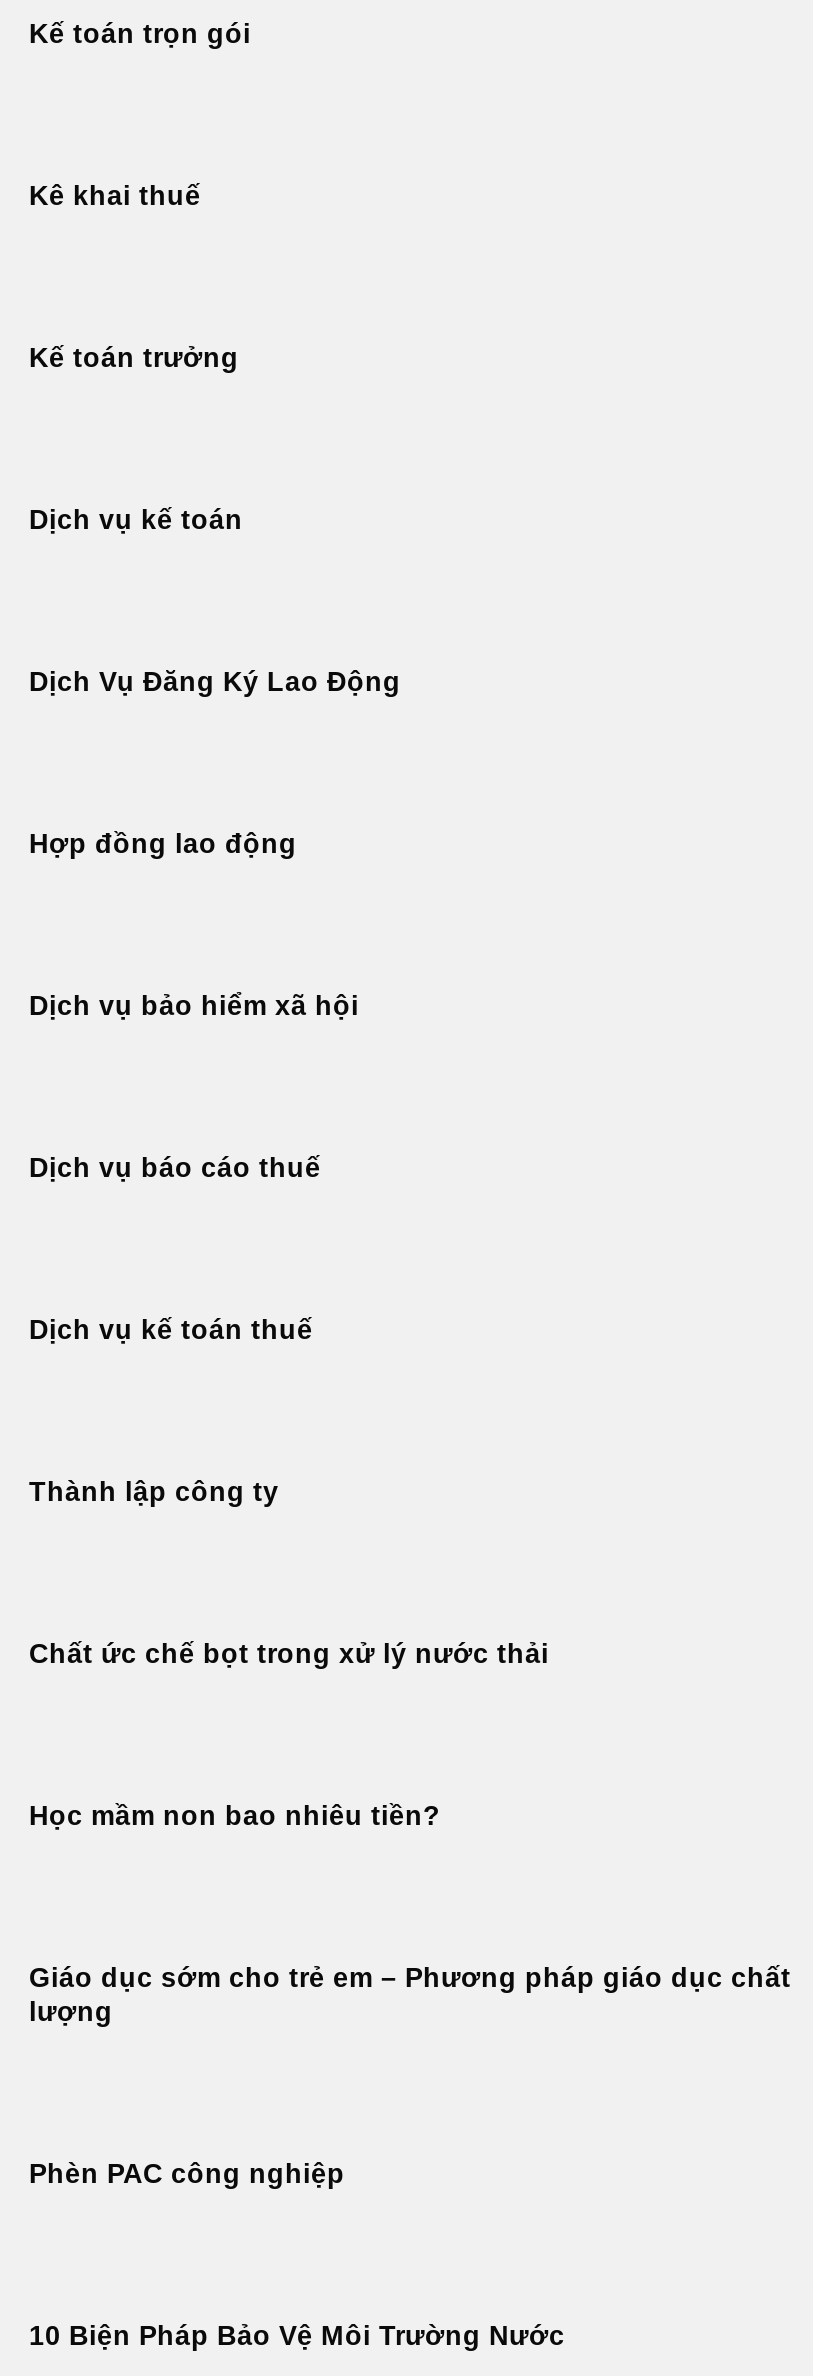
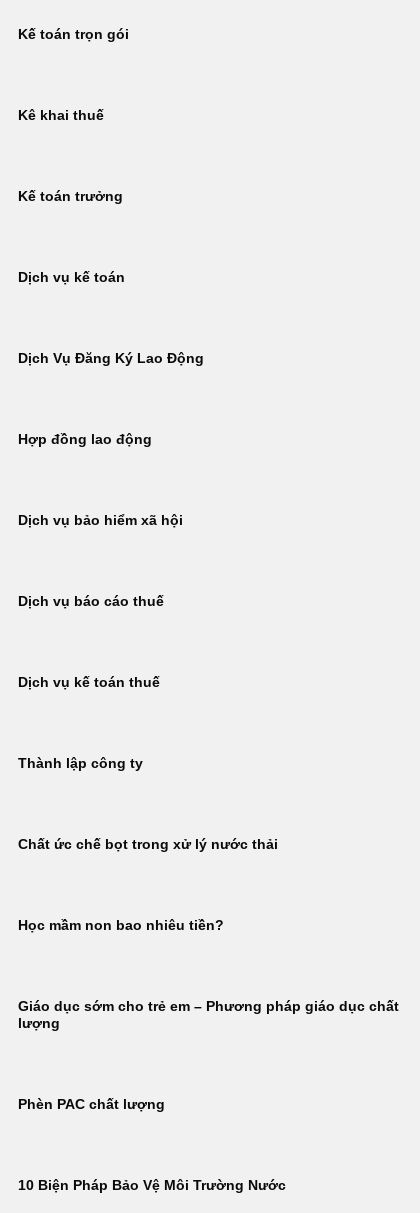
[29,2159,345,2189] Phèn PAC công nghiệp -> [18,1097,165,1112] Phèn PAC chất lượng

